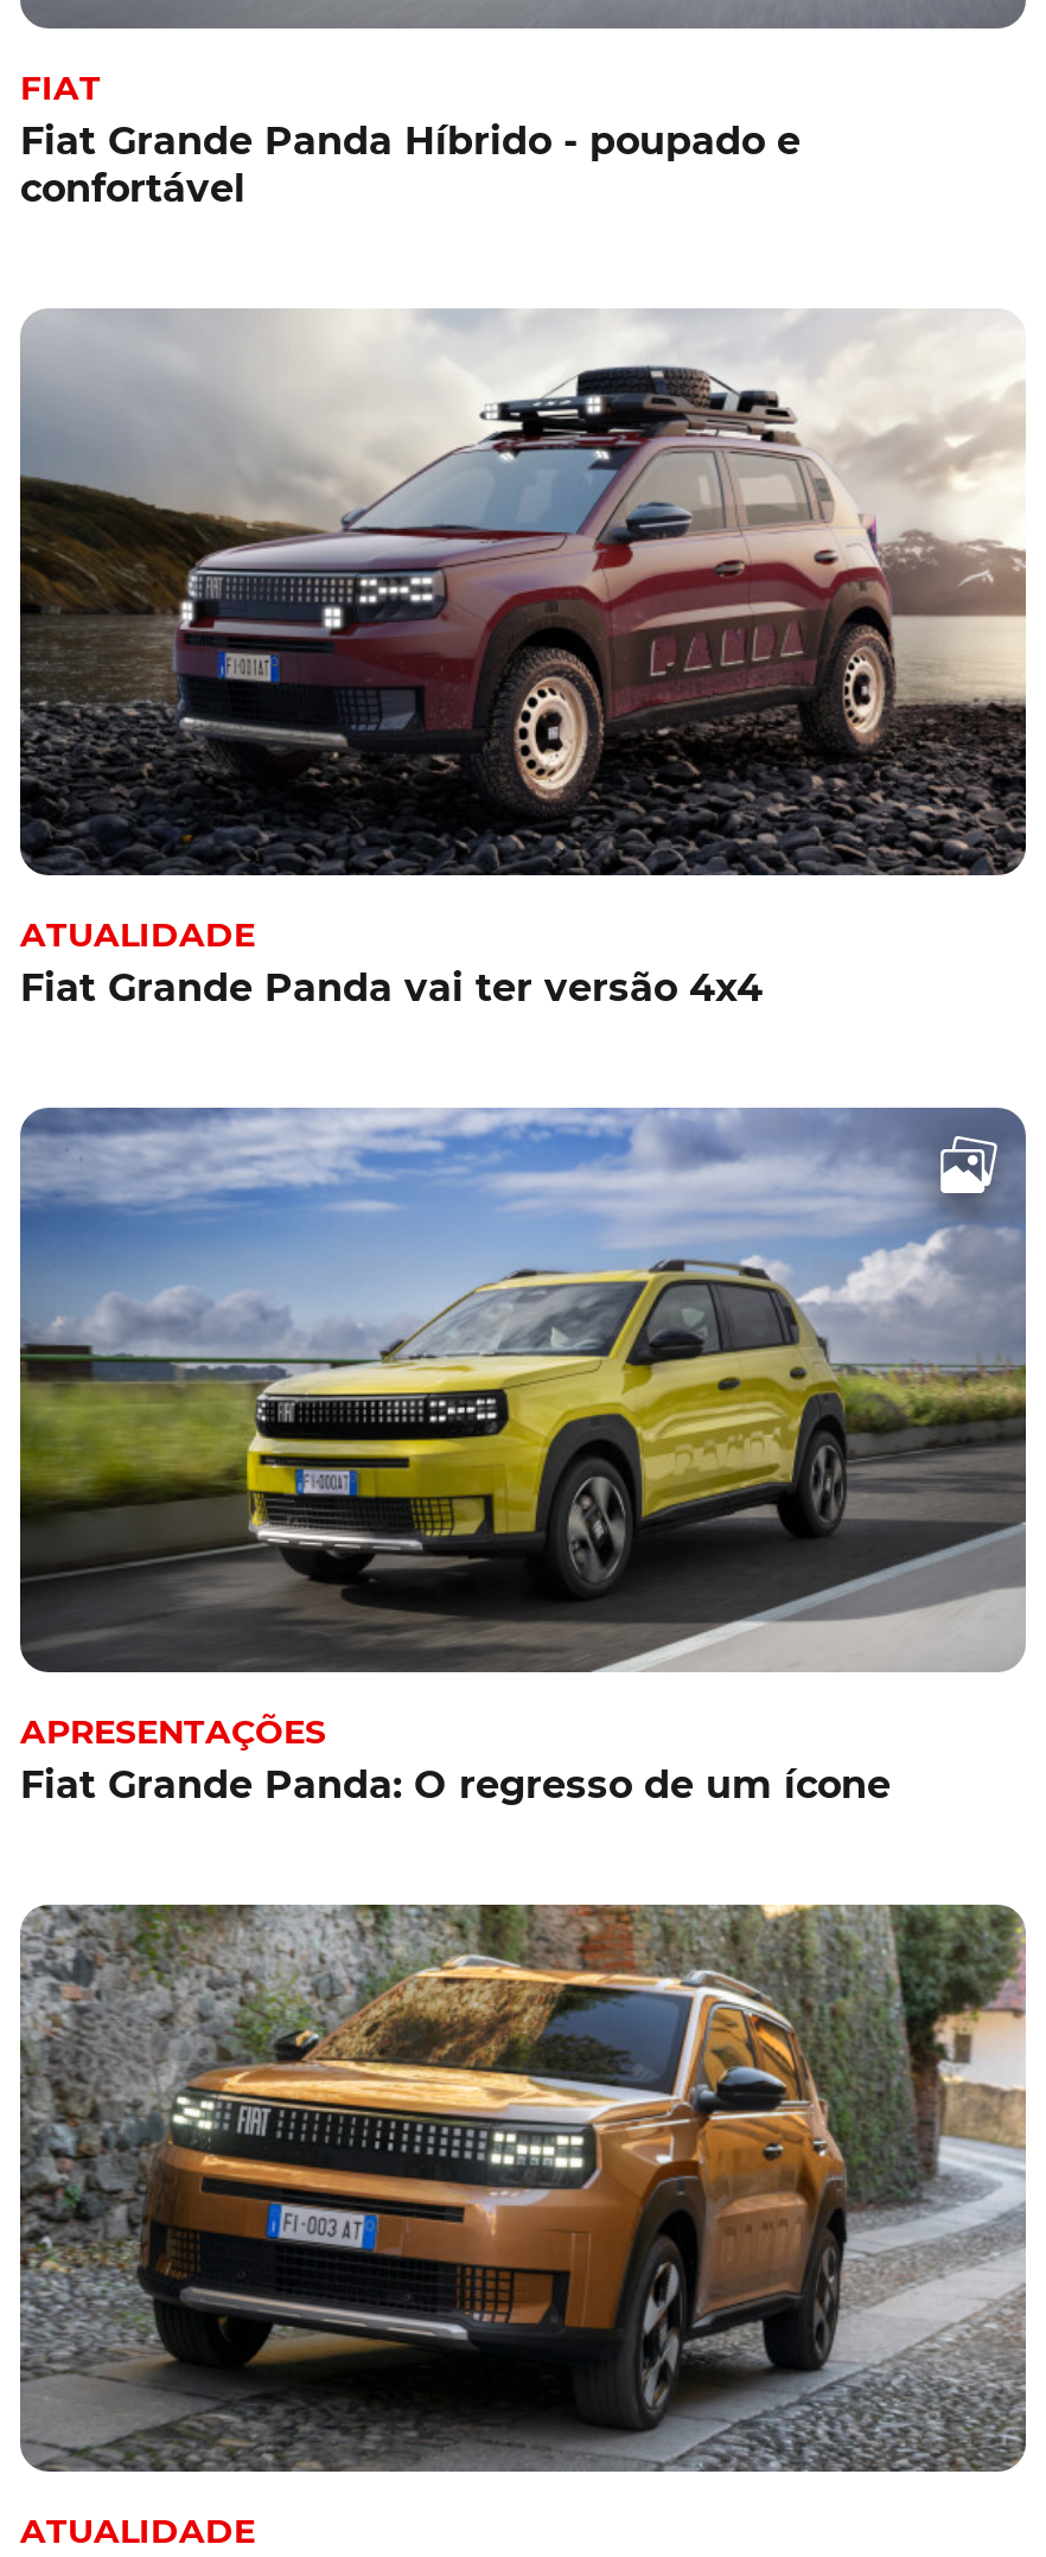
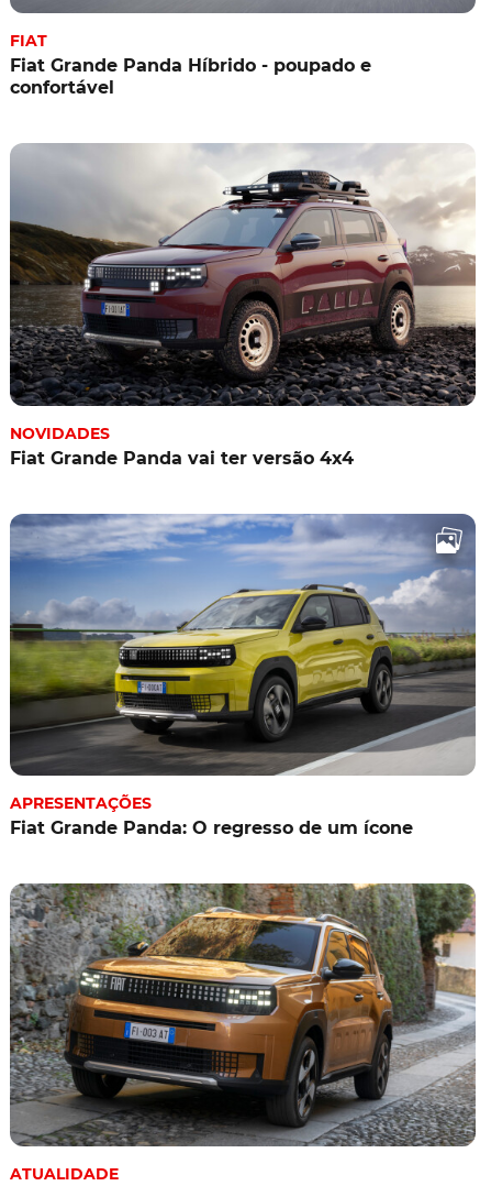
[20,912,255,955] ATUALIDADE -> [10,423,110,443] NOVIDADES

